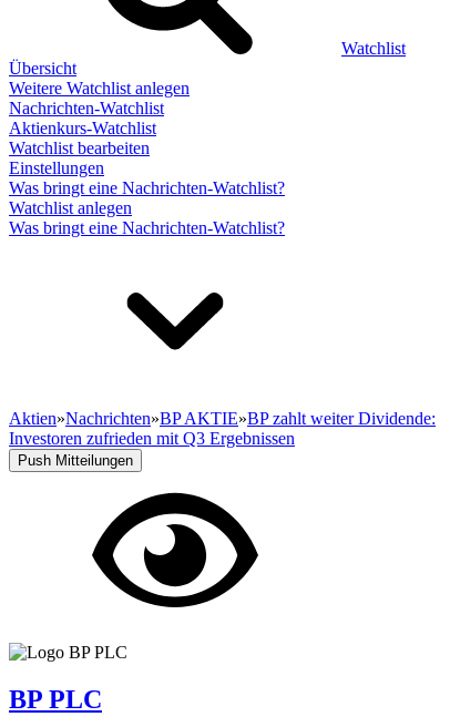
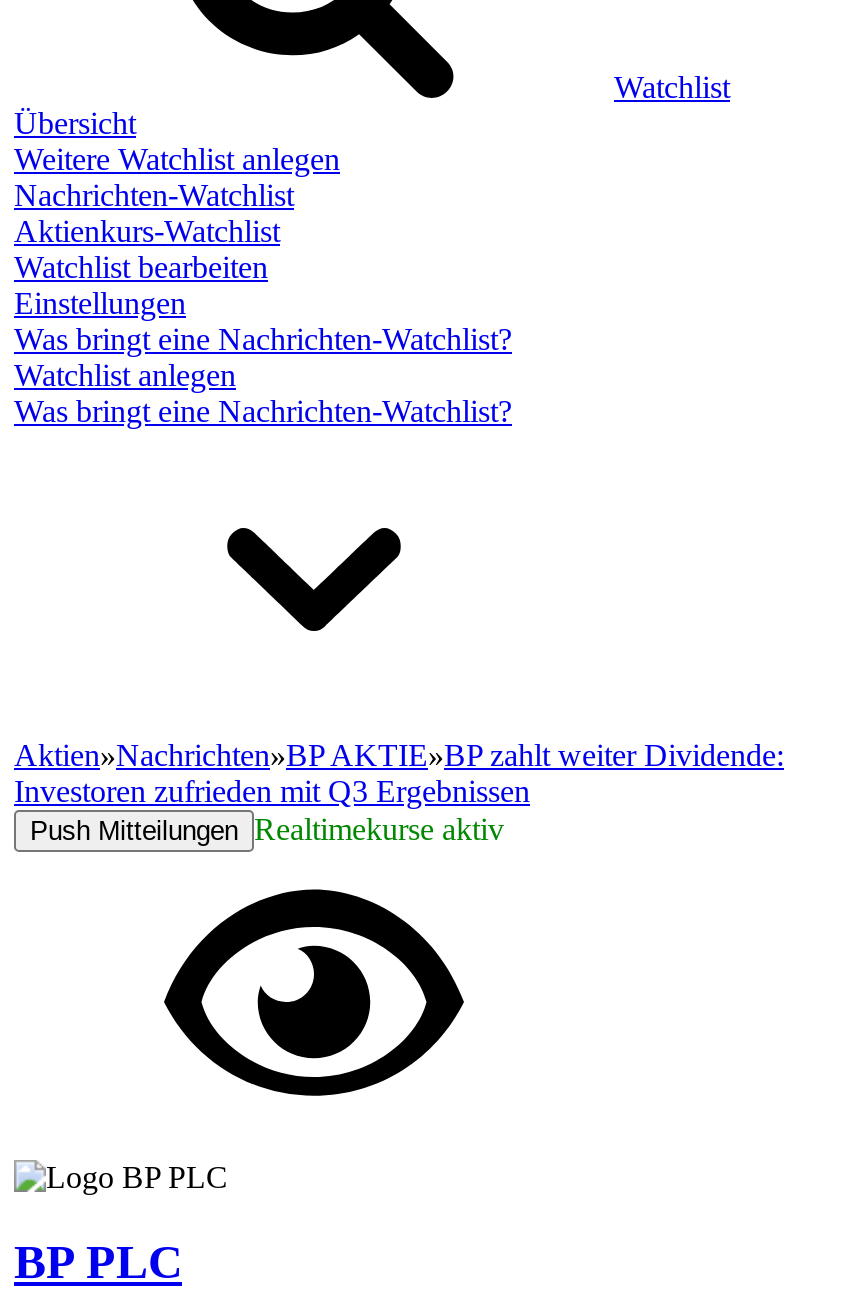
[18,452,133,469] Push Mitteilungen -> [30,812,504,846] Push Mitteilungen Realtimekurse aktiv

